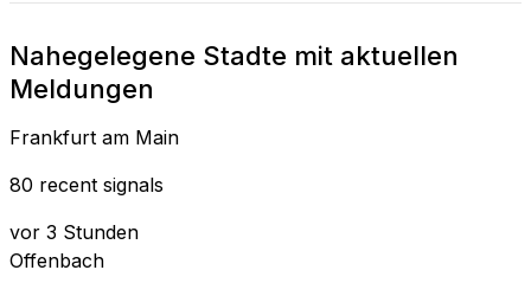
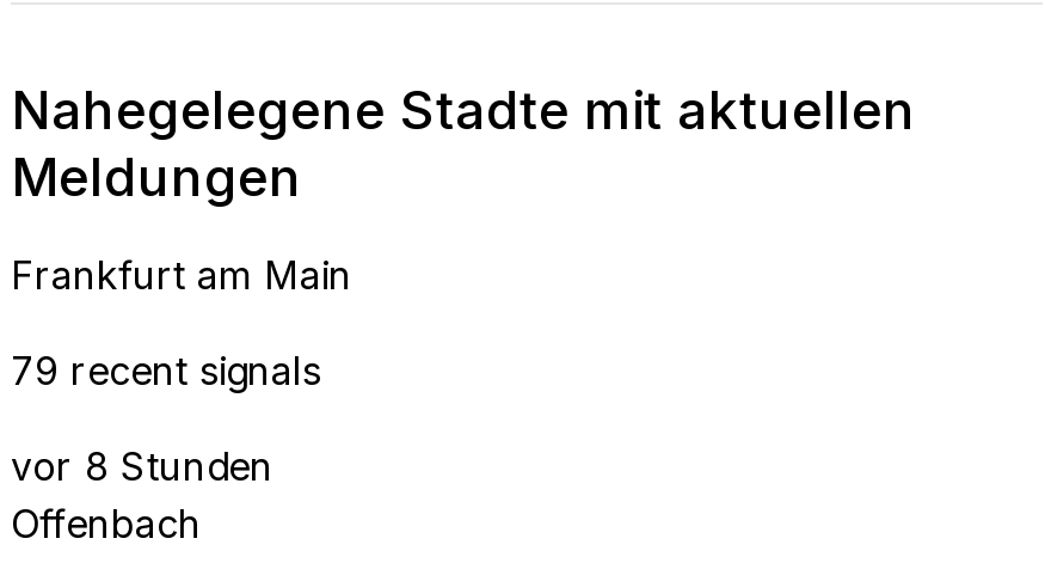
[9,173,164,196] 80 recent signals -> [11,346,321,394] 79 recent signals
[9,220,139,244] vor 3 Stunden -> [11,442,273,490] vor 8 Stunden

